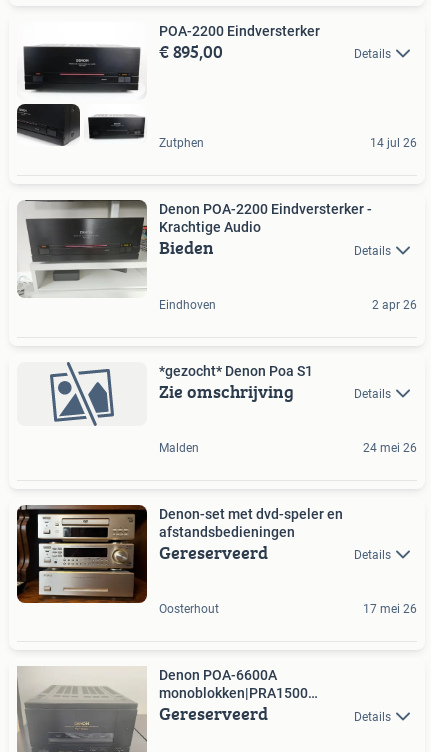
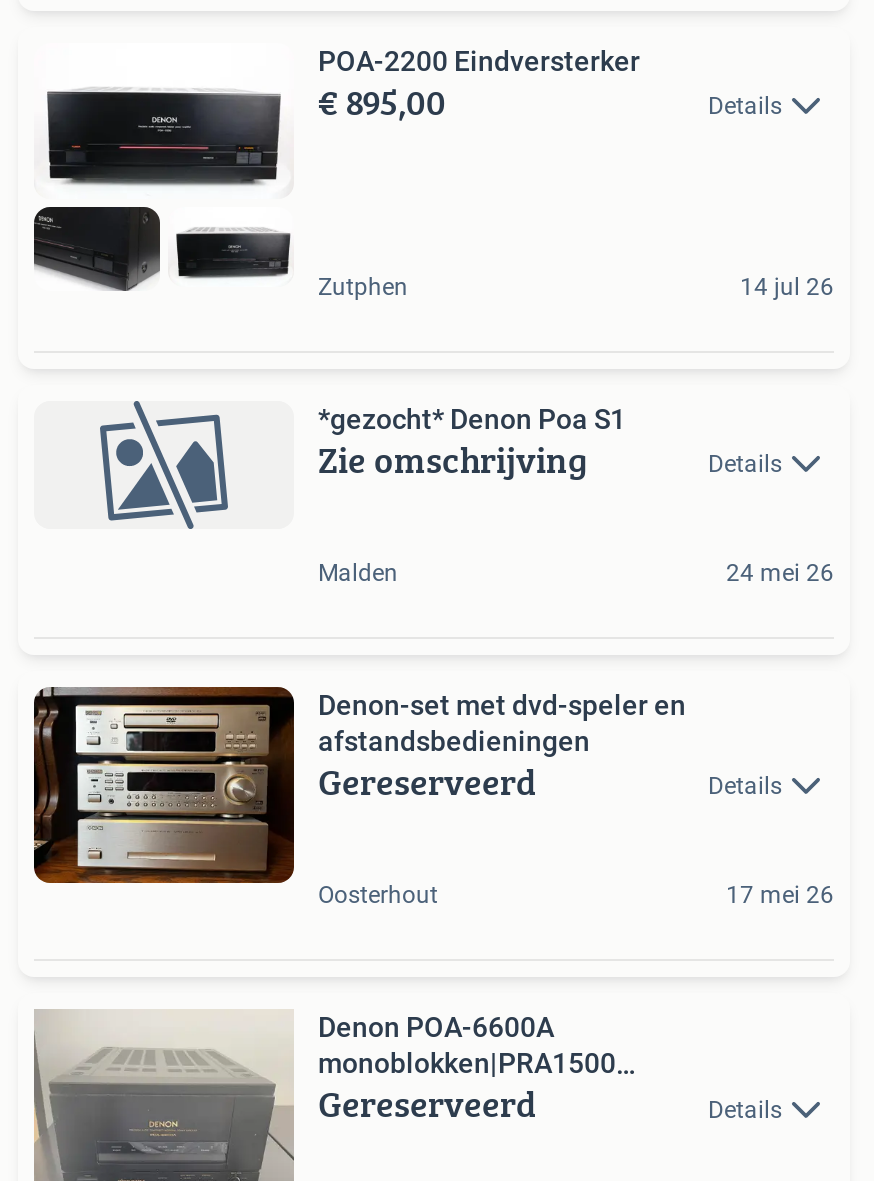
[17,199,391,297] [image] | Denon POA-2200 Eindversterker - | Krachtige Audio | Bieden | Details -> none
[159,298,417,312] Eindhoven | 2 apr 26 -> none

